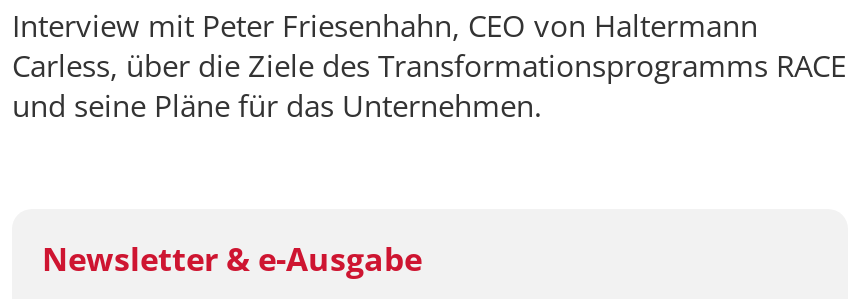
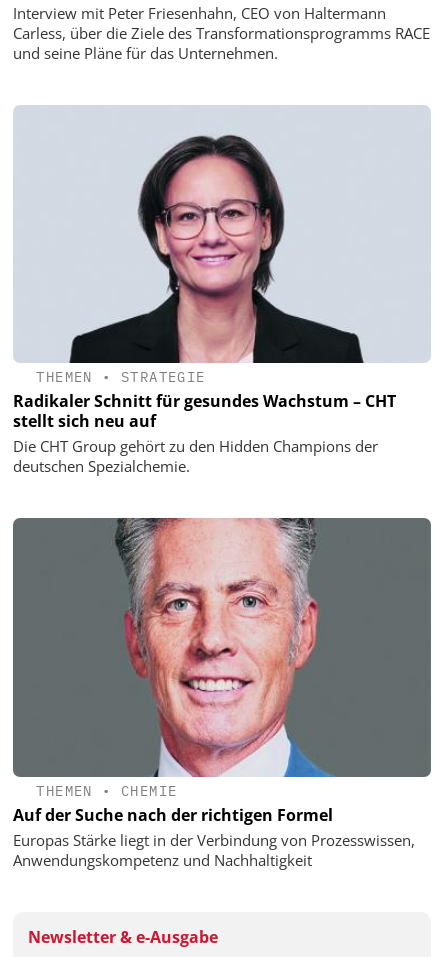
none -> [12,517,432,870] [image] | THEMEN • CHEMIE | Auf der Suche nach der richtigen Formel | Europas Stärke liegt in der Verbindung von Prozesswissen, | Anwendungskompetenz und Nachhaltigkeit
none -> [13,106,430,476] [image] | THEMEN • STRATEGIE | Radikaler Schnitt für gesundes Wachstum – CHT | stellt sich neu auf | Die CHT Group gehört zu den Hidden Champions der | deutschen Spezialchemie.

